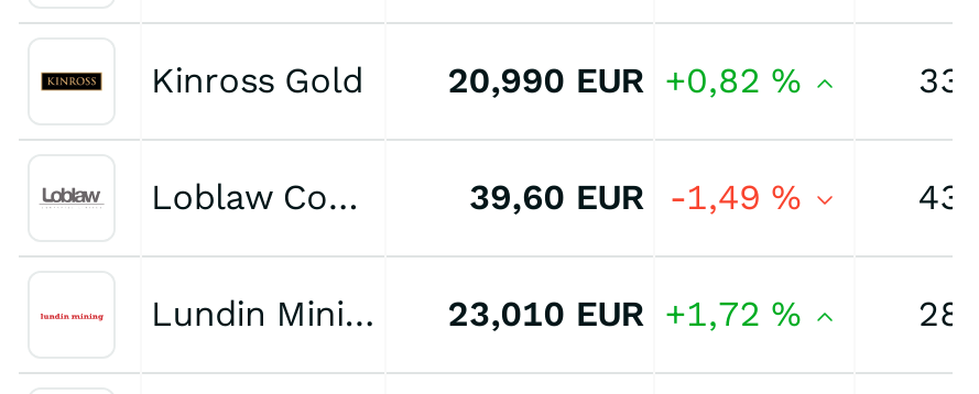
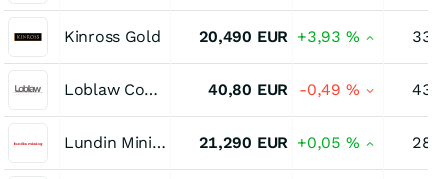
[448,59,801,101] 20,990 EUR +0,82% -> [199,27,359,46] 20,490 EUR +3,93%
[469,176,801,218] 39,60 EUR -1,49% -> [208,80,359,99] 40,80 EUR -0,49%
[448,293,801,335] 23,010 EUR +1,72% -> [199,133,359,152] 21,290 EUR +0,05%

